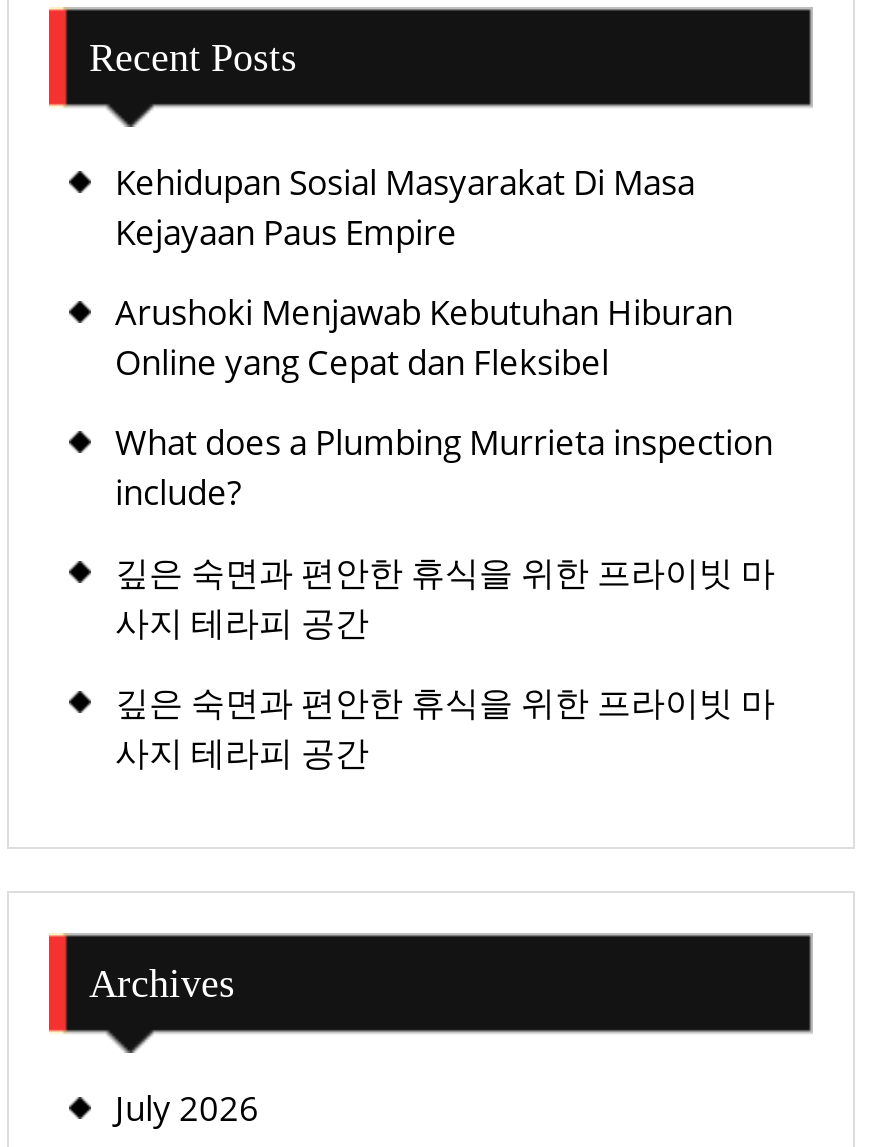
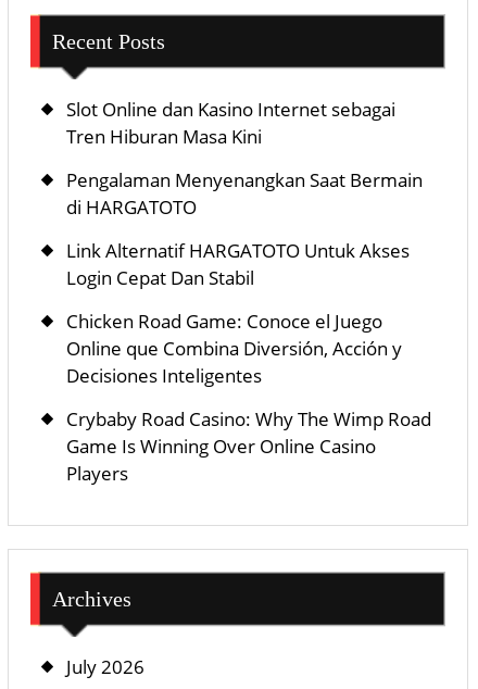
[115,158,695,254] Kehidupan Sosial Masyarakat Di Masa | Kejayaan Paus Empire -> [66,96,395,148] Slot Online dan Kasino Internet sebagai | Tren Hiburan Masa Kini
[115,288,733,384] Arushoki Menjawab Kebutuhan Hiburan | Online yang Cepat dan Fleksibel -> [66,167,423,219] Pengalaman Menyenangkan Saat Bermain | di HARGATOTO
[115,418,773,514] What does a Plumbing Murrieta inspection | include? -> [66,238,410,290] Link Alternatif HARGATOTO Untuk Akses | Login Cepat Dan Stabil
[115,548,775,644] 깊은 숙면과 편안한 휴식을 위한 프라이빗 마 | 사지 테라피 공간 -> [66,308,402,388] Chicken Road Game: Conoce el Juego | Online que Combina Diversión, Acción y | Decisiones Inteligentes
[115,678,775,774] 깊은 숙면과 편안한 휴식을 위한 프라이빗 마 | 사지 테라피 공간 -> [66,406,431,485] Crybaby Road Casino: Why The Wimp Road | Game Is Winning Over Online Casino | Players

